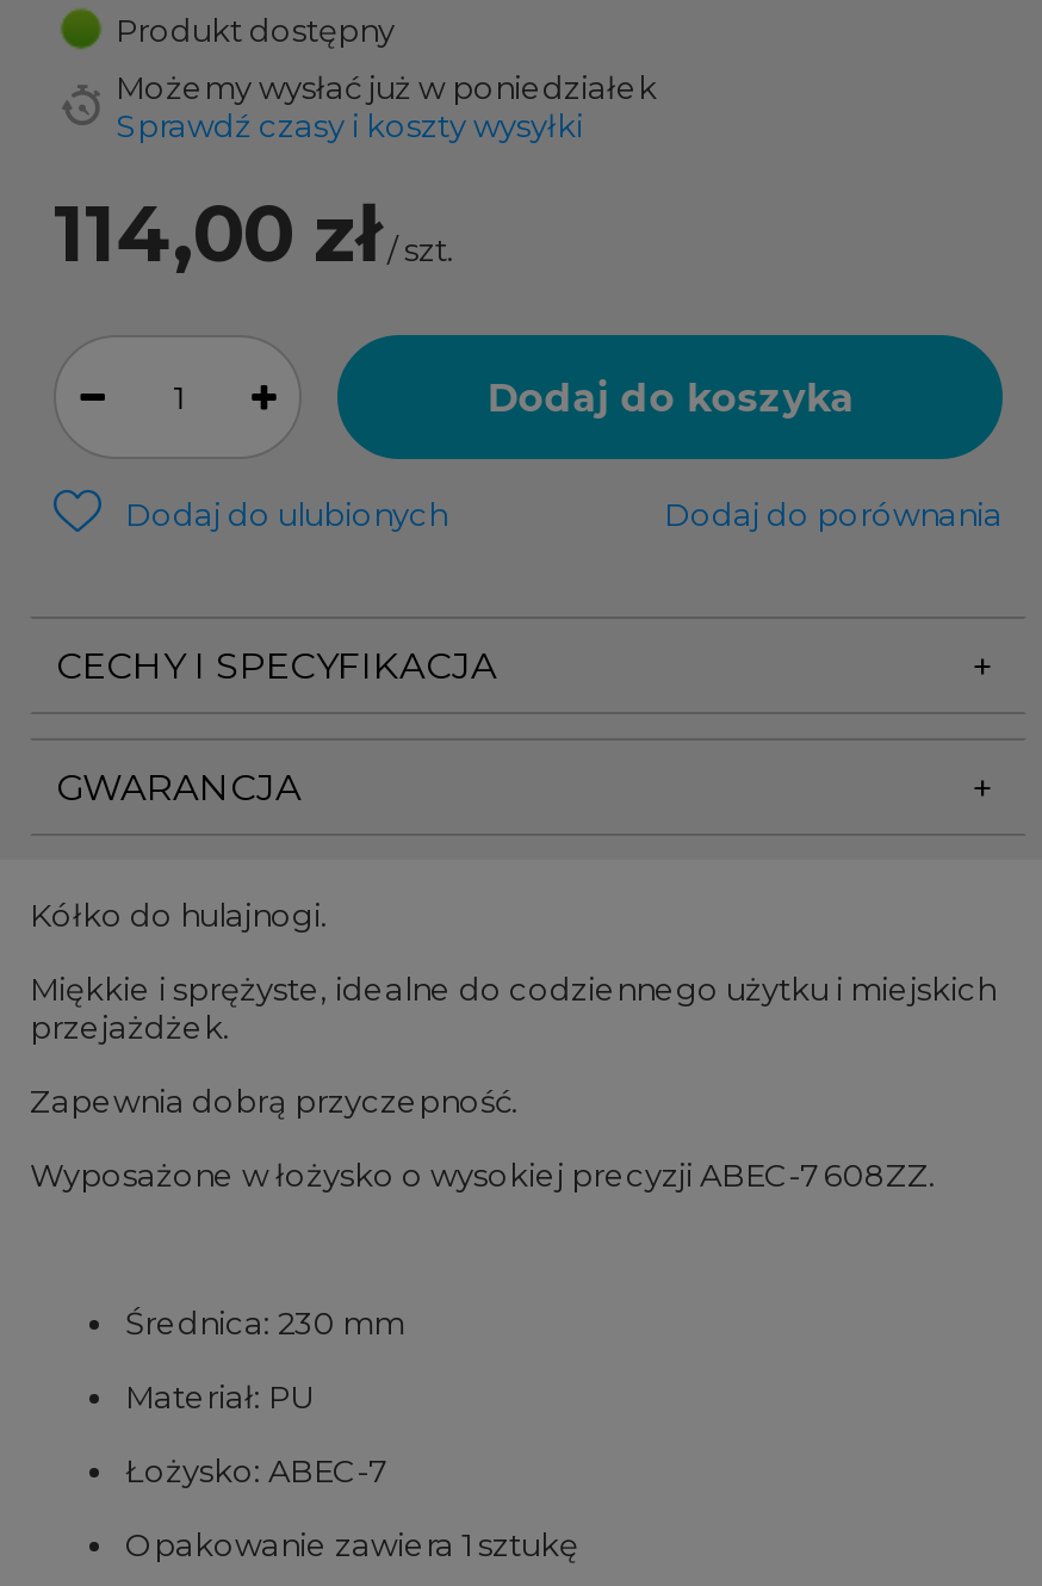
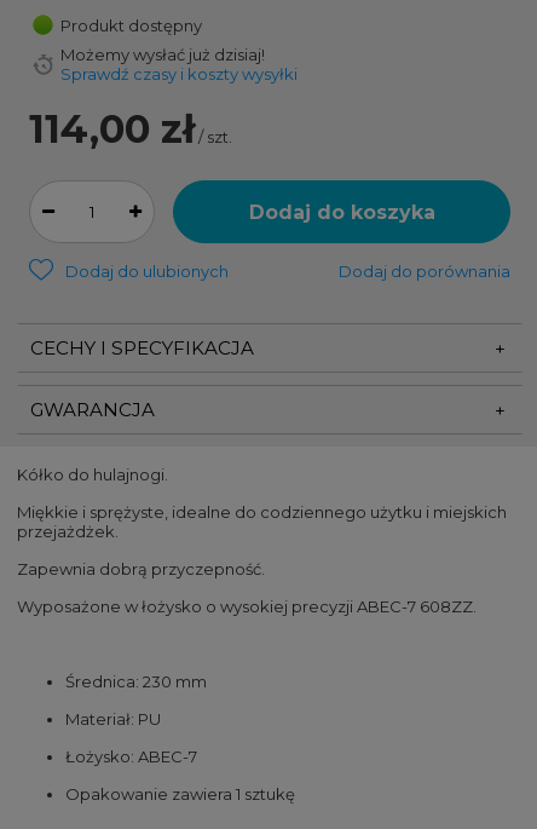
[116,68,657,106] Możemy wysłać już w poniedziałek -> [60,45,265,64] Możemy wysłać już dzisiaj!

